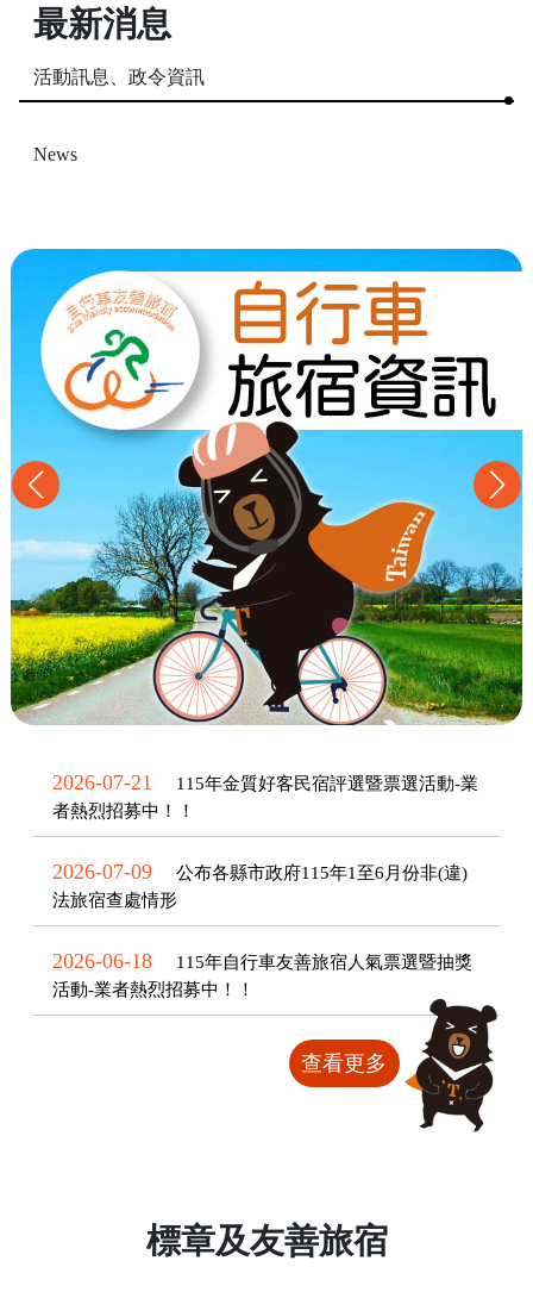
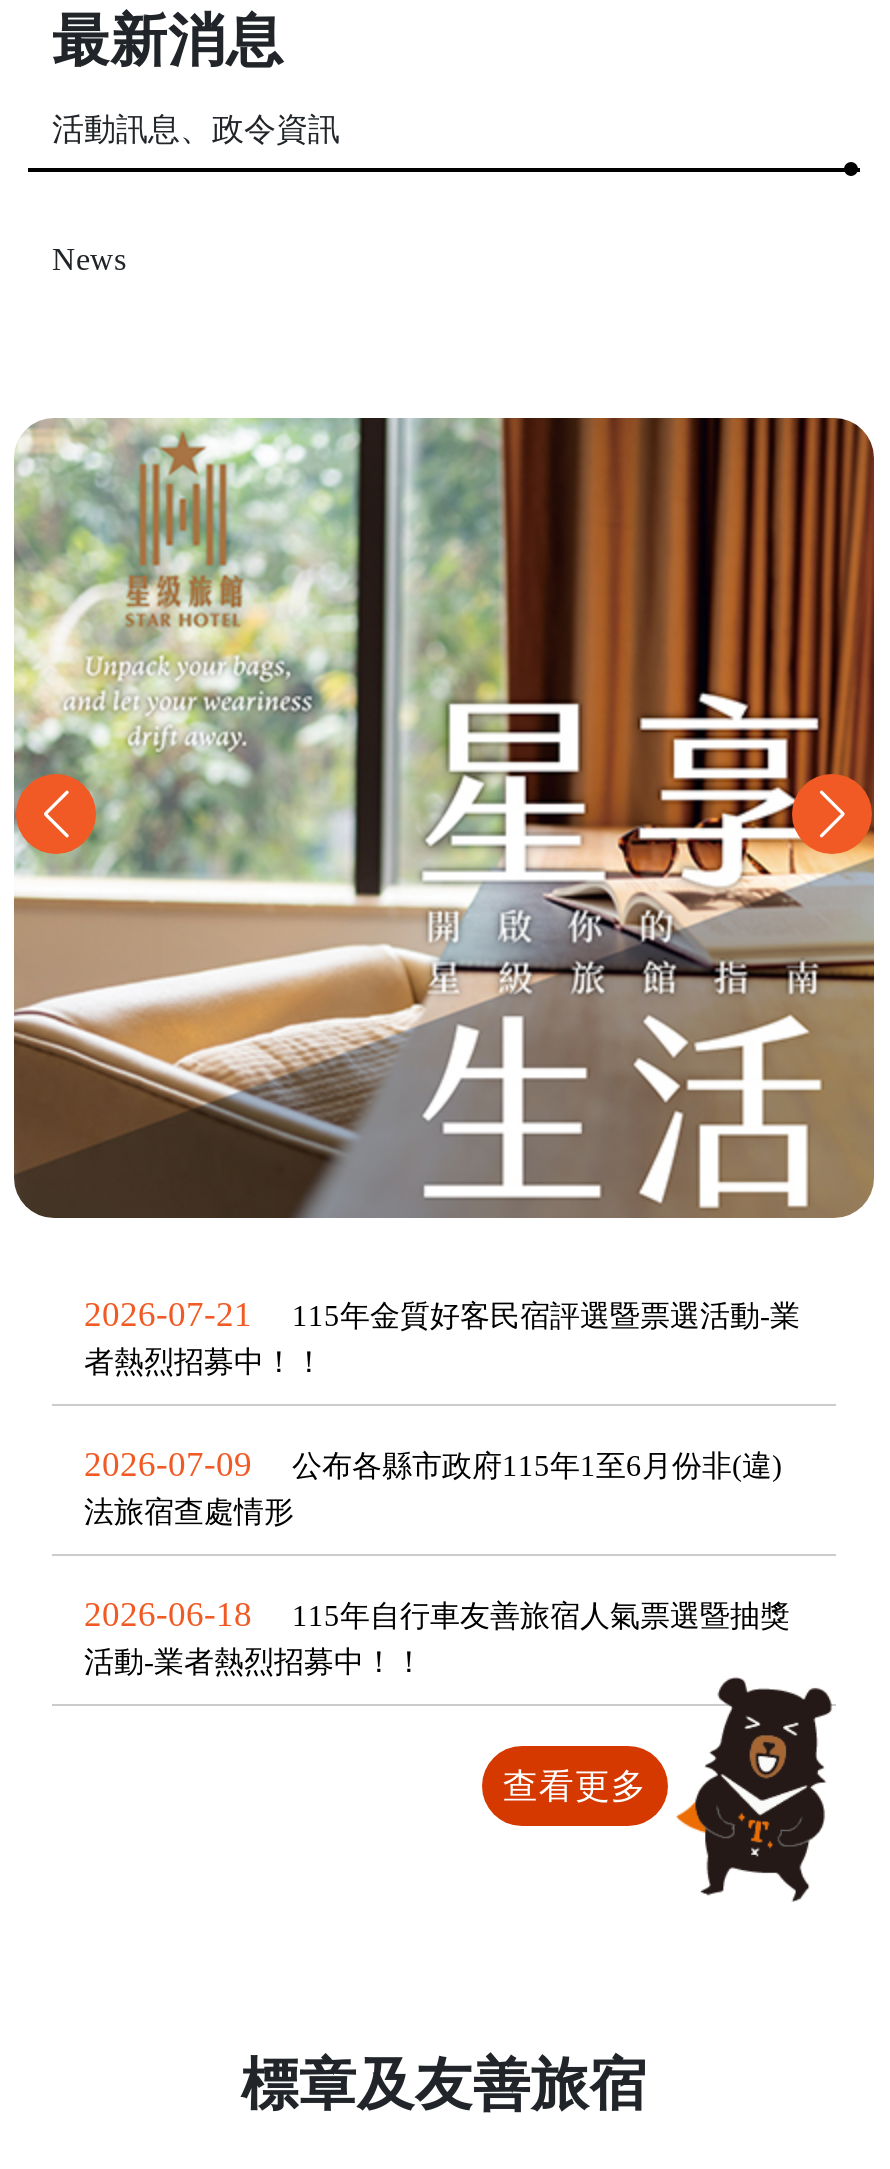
[10,248,523,725] [image] -> [12,416,876,1220] [image]

